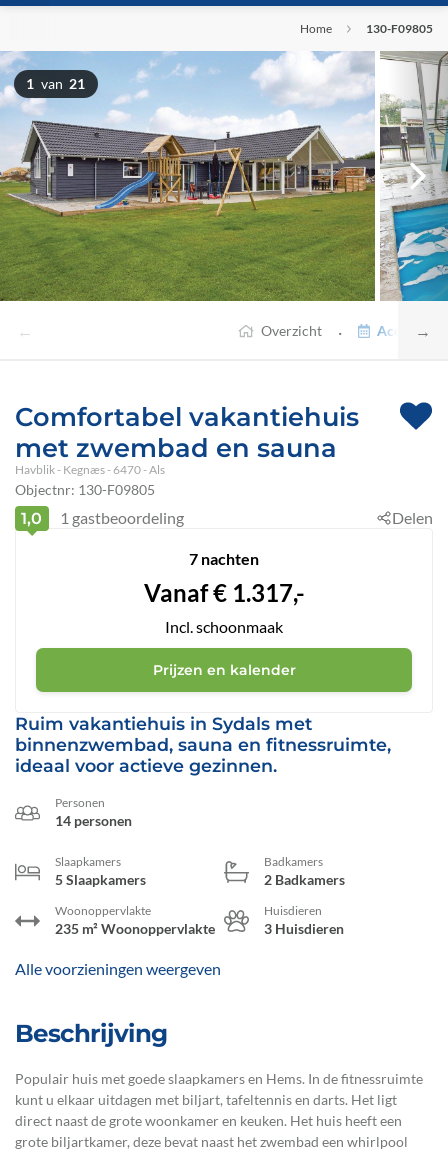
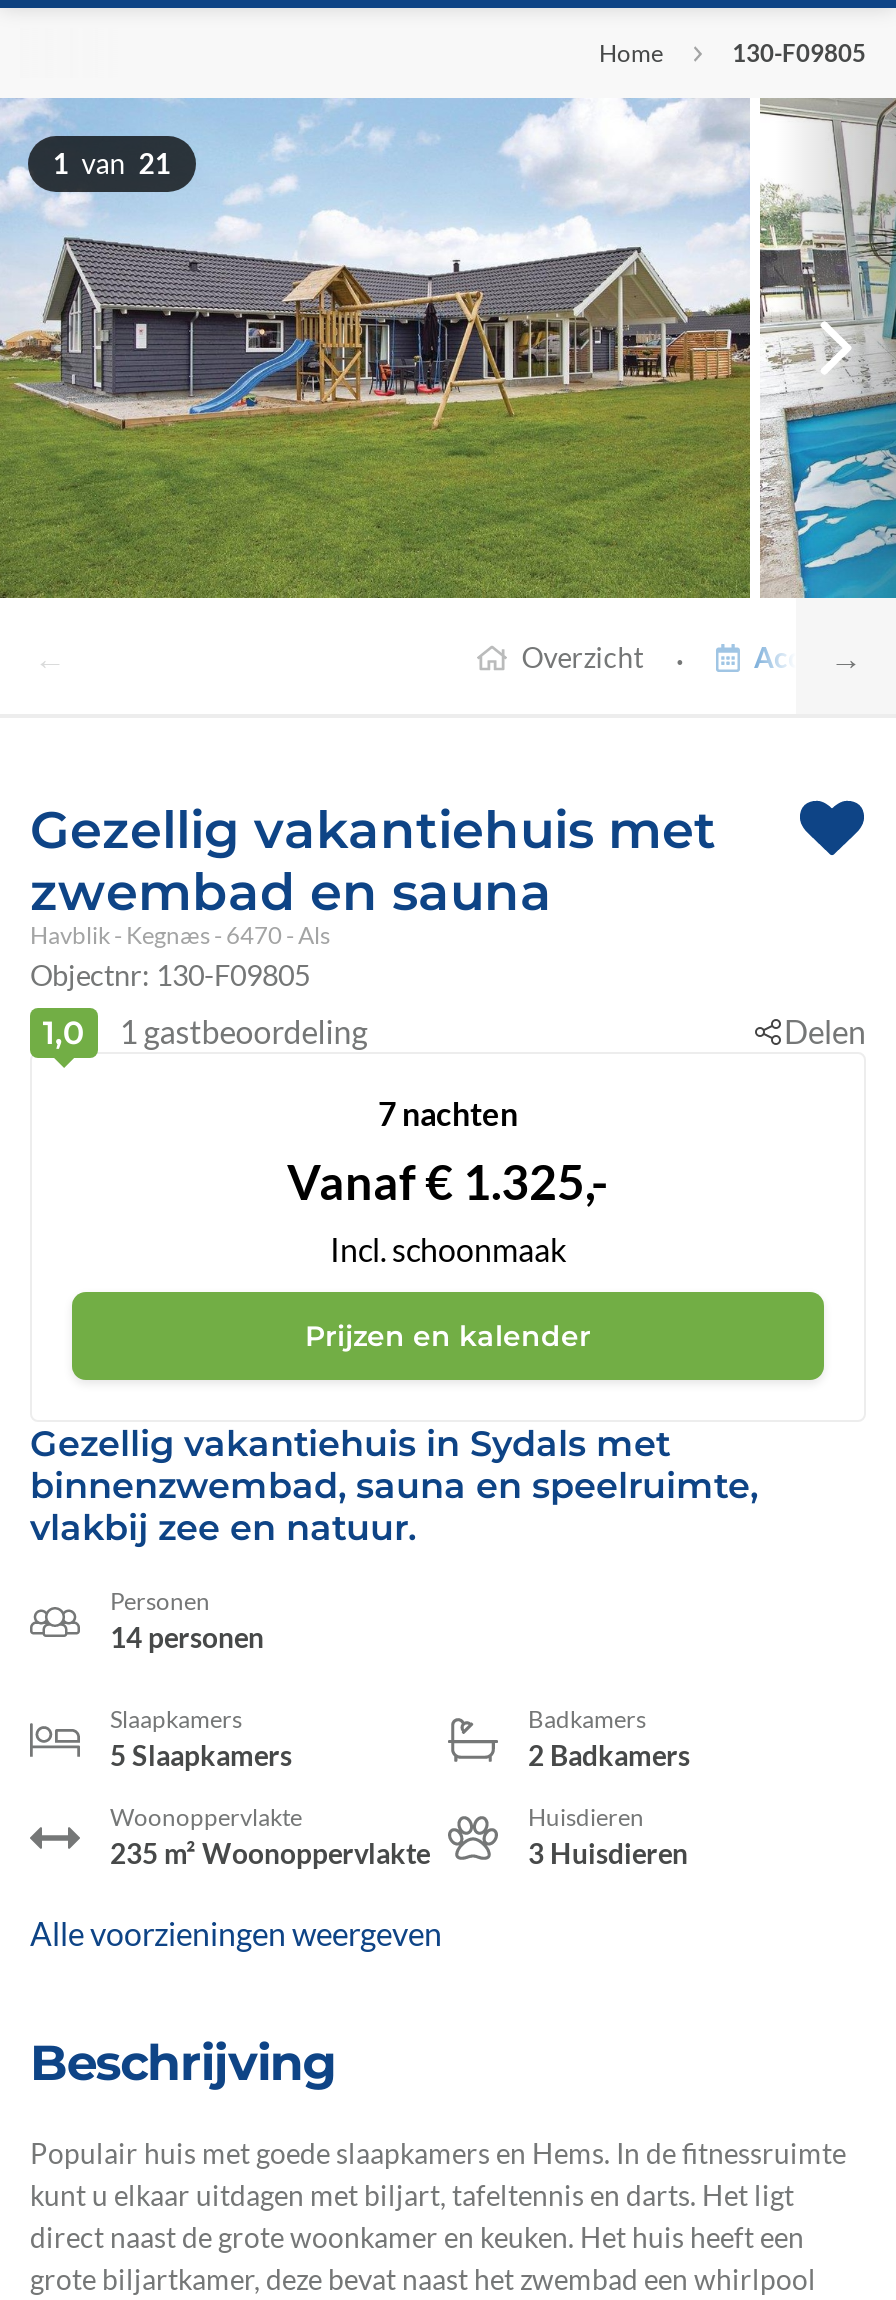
[15,401,359,463] Comfortabel vakantiehuis | met zwembad en sauna -> [30,798,716,922] Gezellig vakantiehuis met | zwembad en sauna
[143,578,304,607] Vanaf € 1.317,- -> [287,1153,609,1211] Vanaf € 1.325,-
[15,713,391,776] Ruim vakantiehuis in Sydals met | binnenzwembad, sauna en fitnessruimte, | ideaal voor actieve gezinnen. -> [30,1423,758,1549] Gezellig vakantiehuis in Sydals met | binnenzwembad, sauna en speelruimte, | vlakbij zee en natuur.

